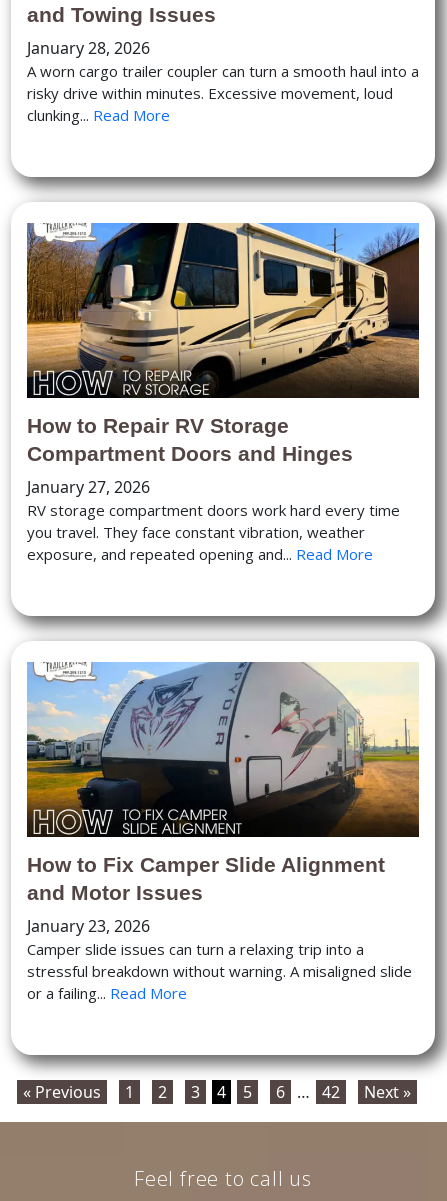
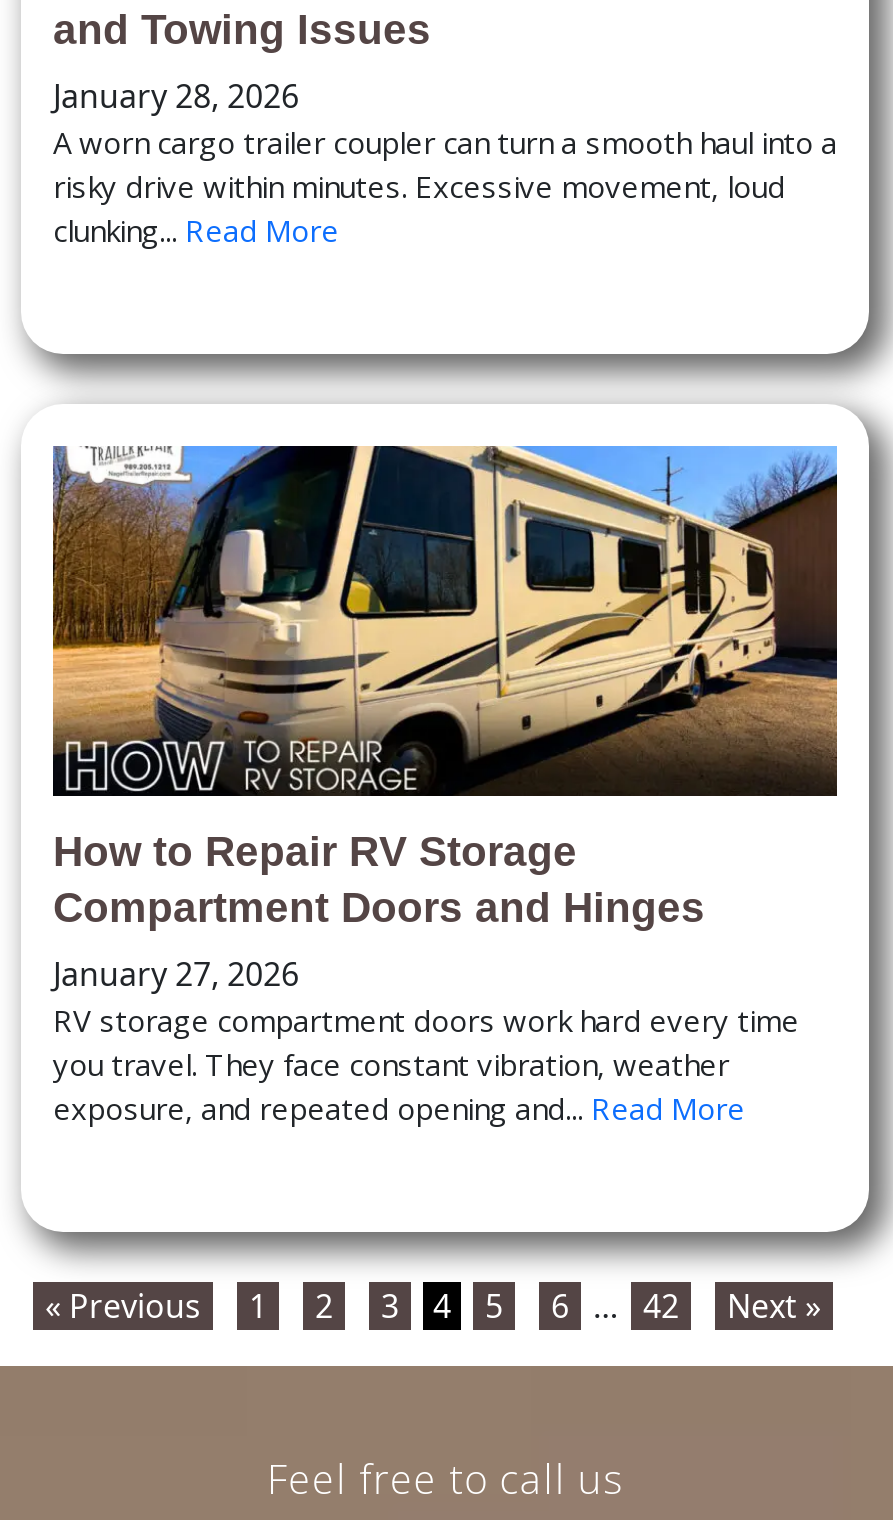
[26,661,420,1003] [image] | How to Fix Camper Slide Alignment | and Motor Issues | January 23, 2026 | Camper slide issues can turn a relaxing trip into a | stressful breakdown without warning. A misaligned slide | or a failing... Read More -> none

